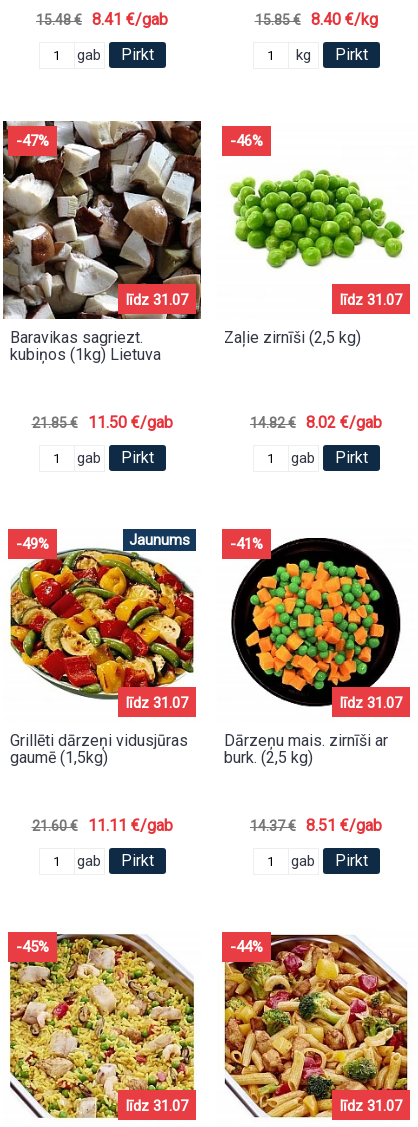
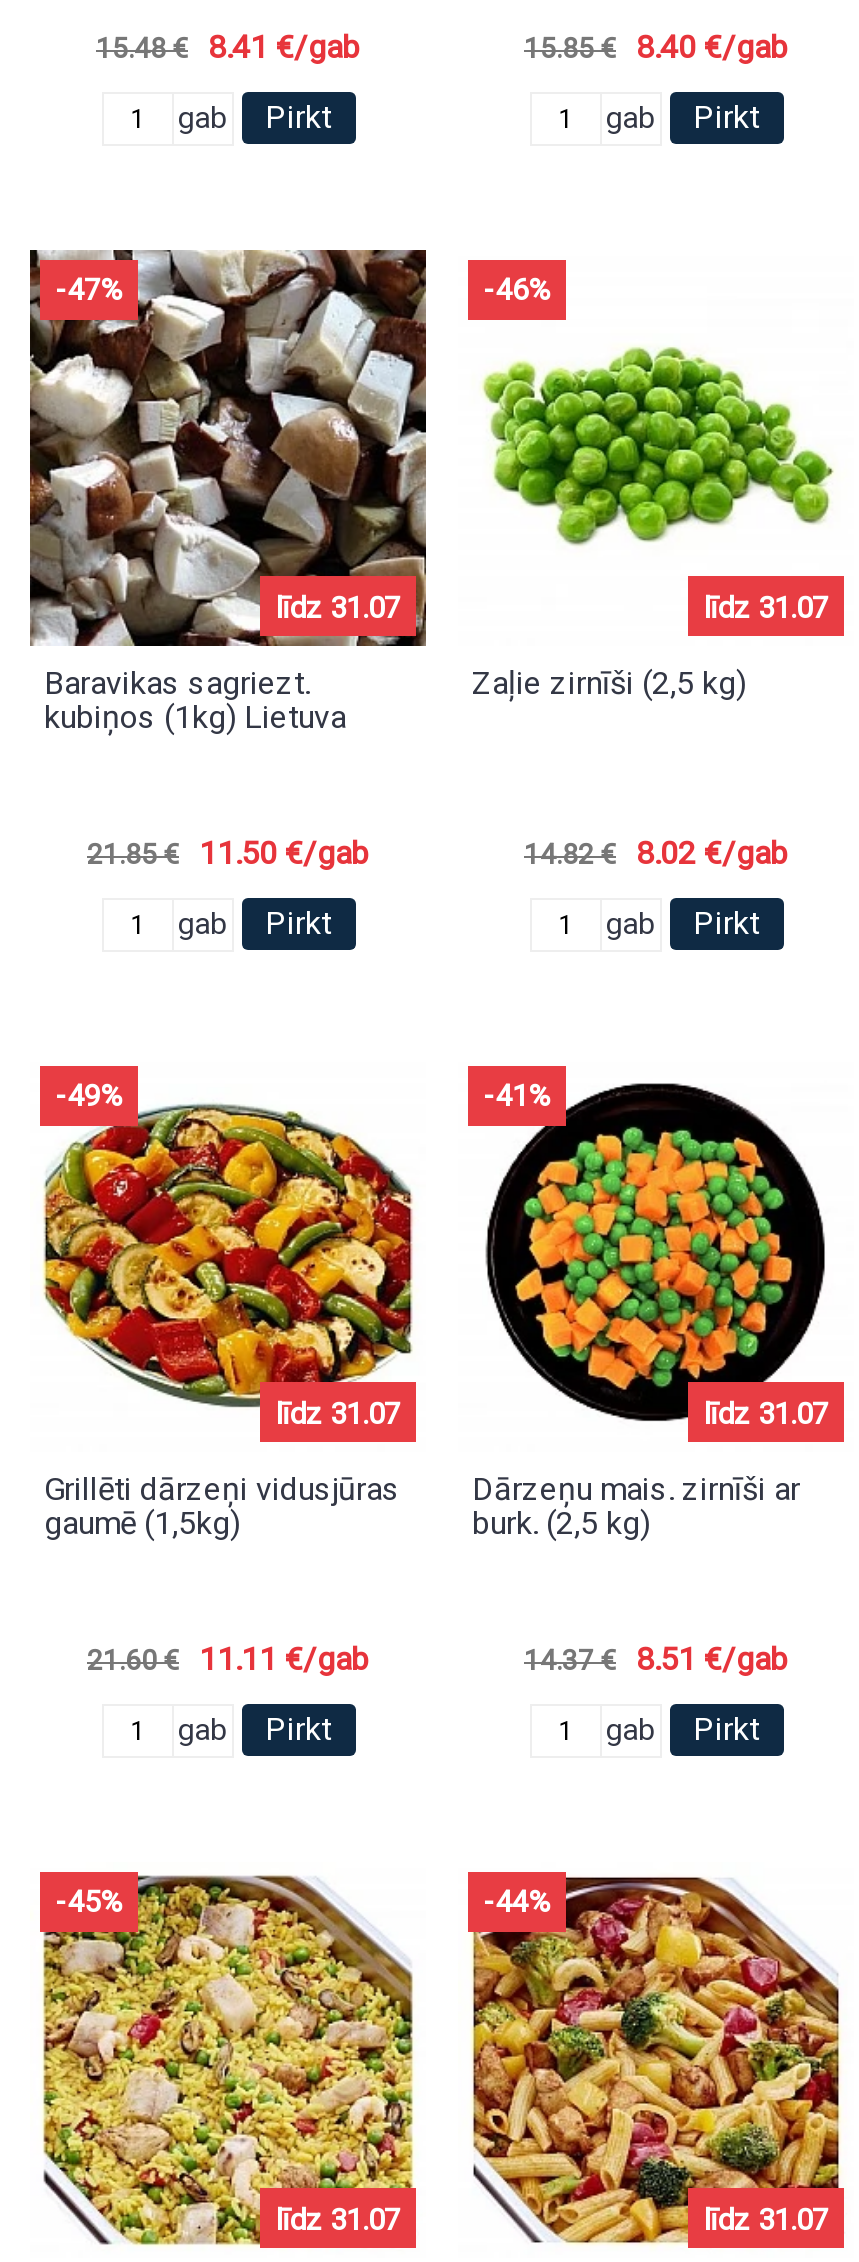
[310,10,377,29] 8.40 €/kg -> [636,28,788,66] 8.40 €/gab
[295,46,310,64] kg -> [606,100,654,136] gab
[129,531,190,549] Jaunums -> none

